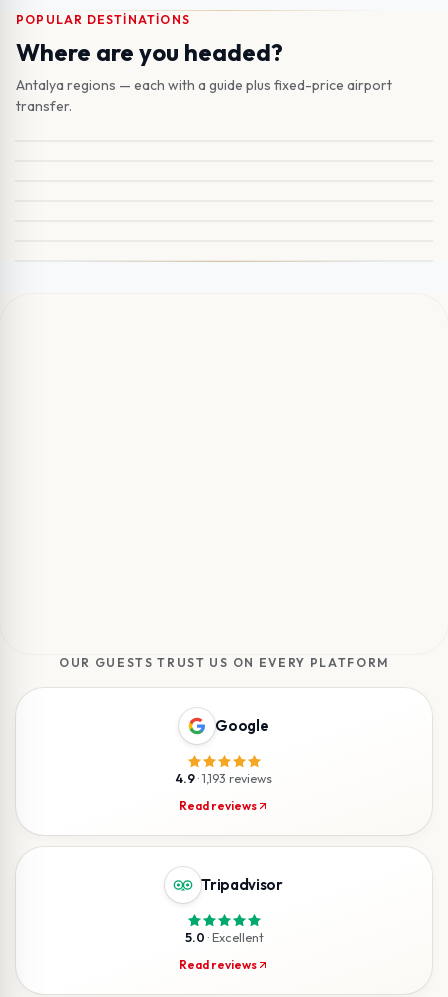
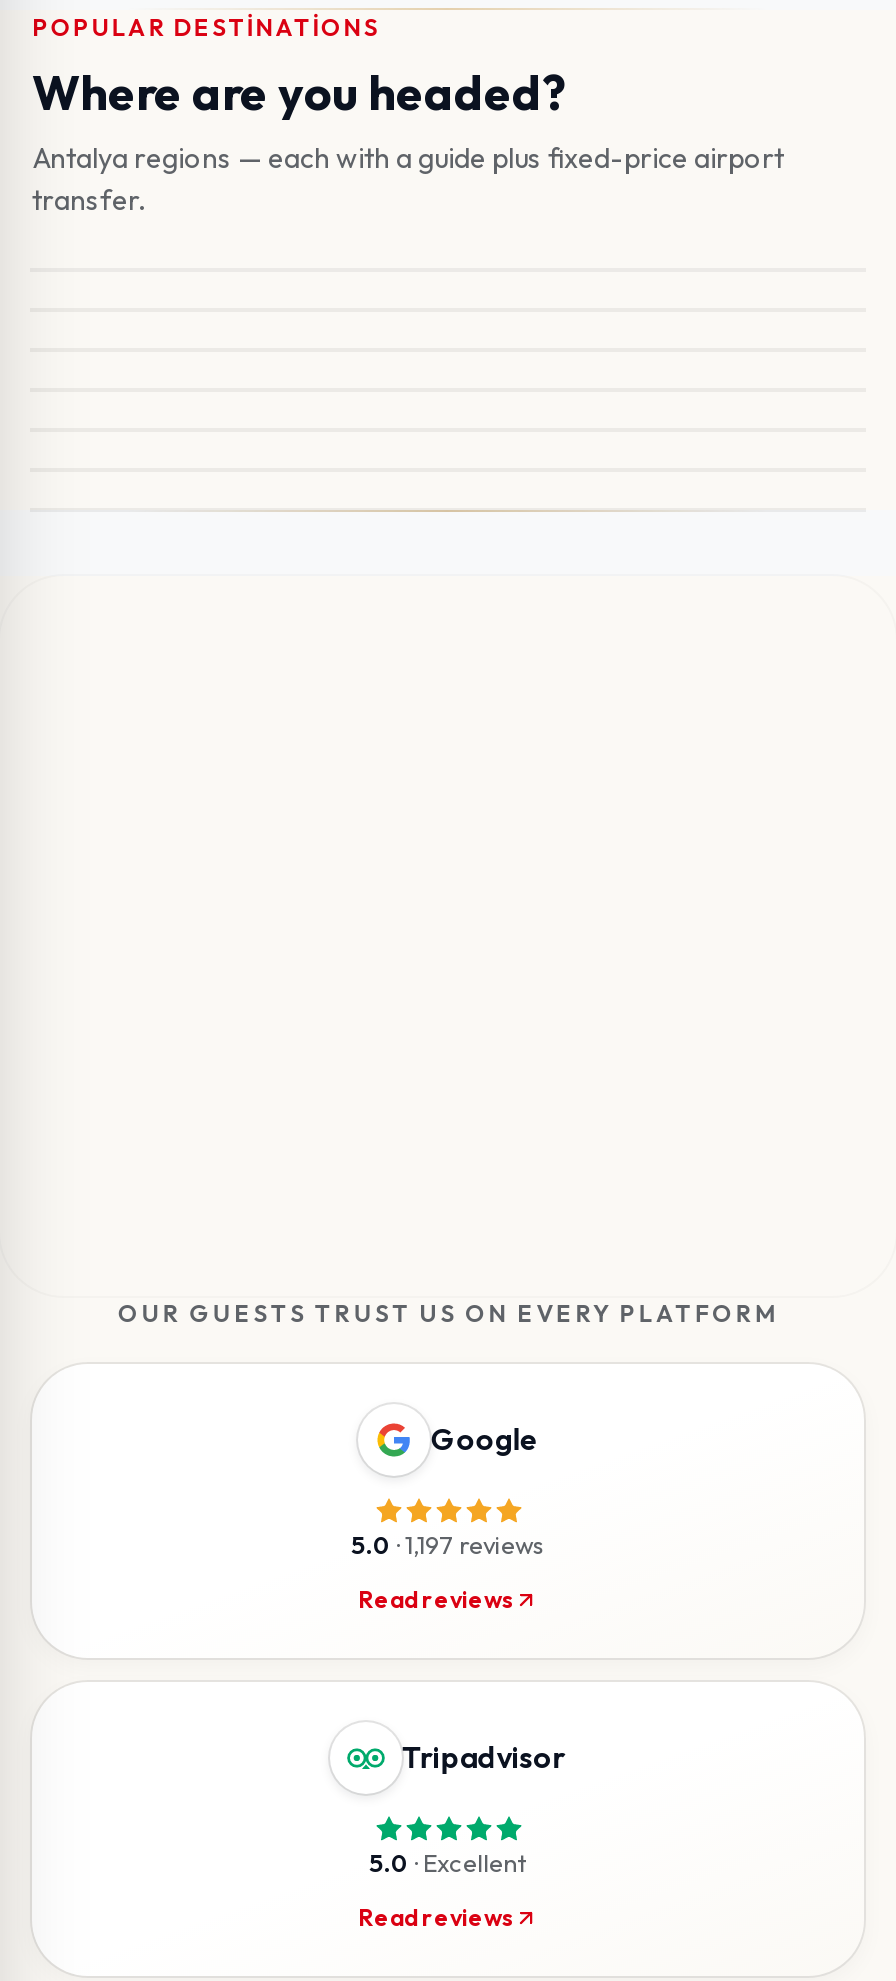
[176,770,272,786] 4.9 · 1,193 reviews -> [351,1527,545,1559] 5.0 · 1,197 reviews

